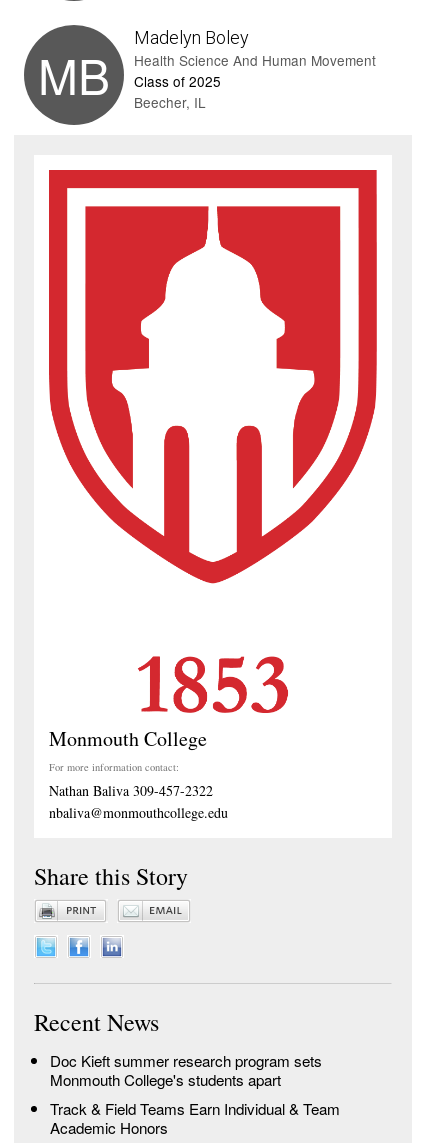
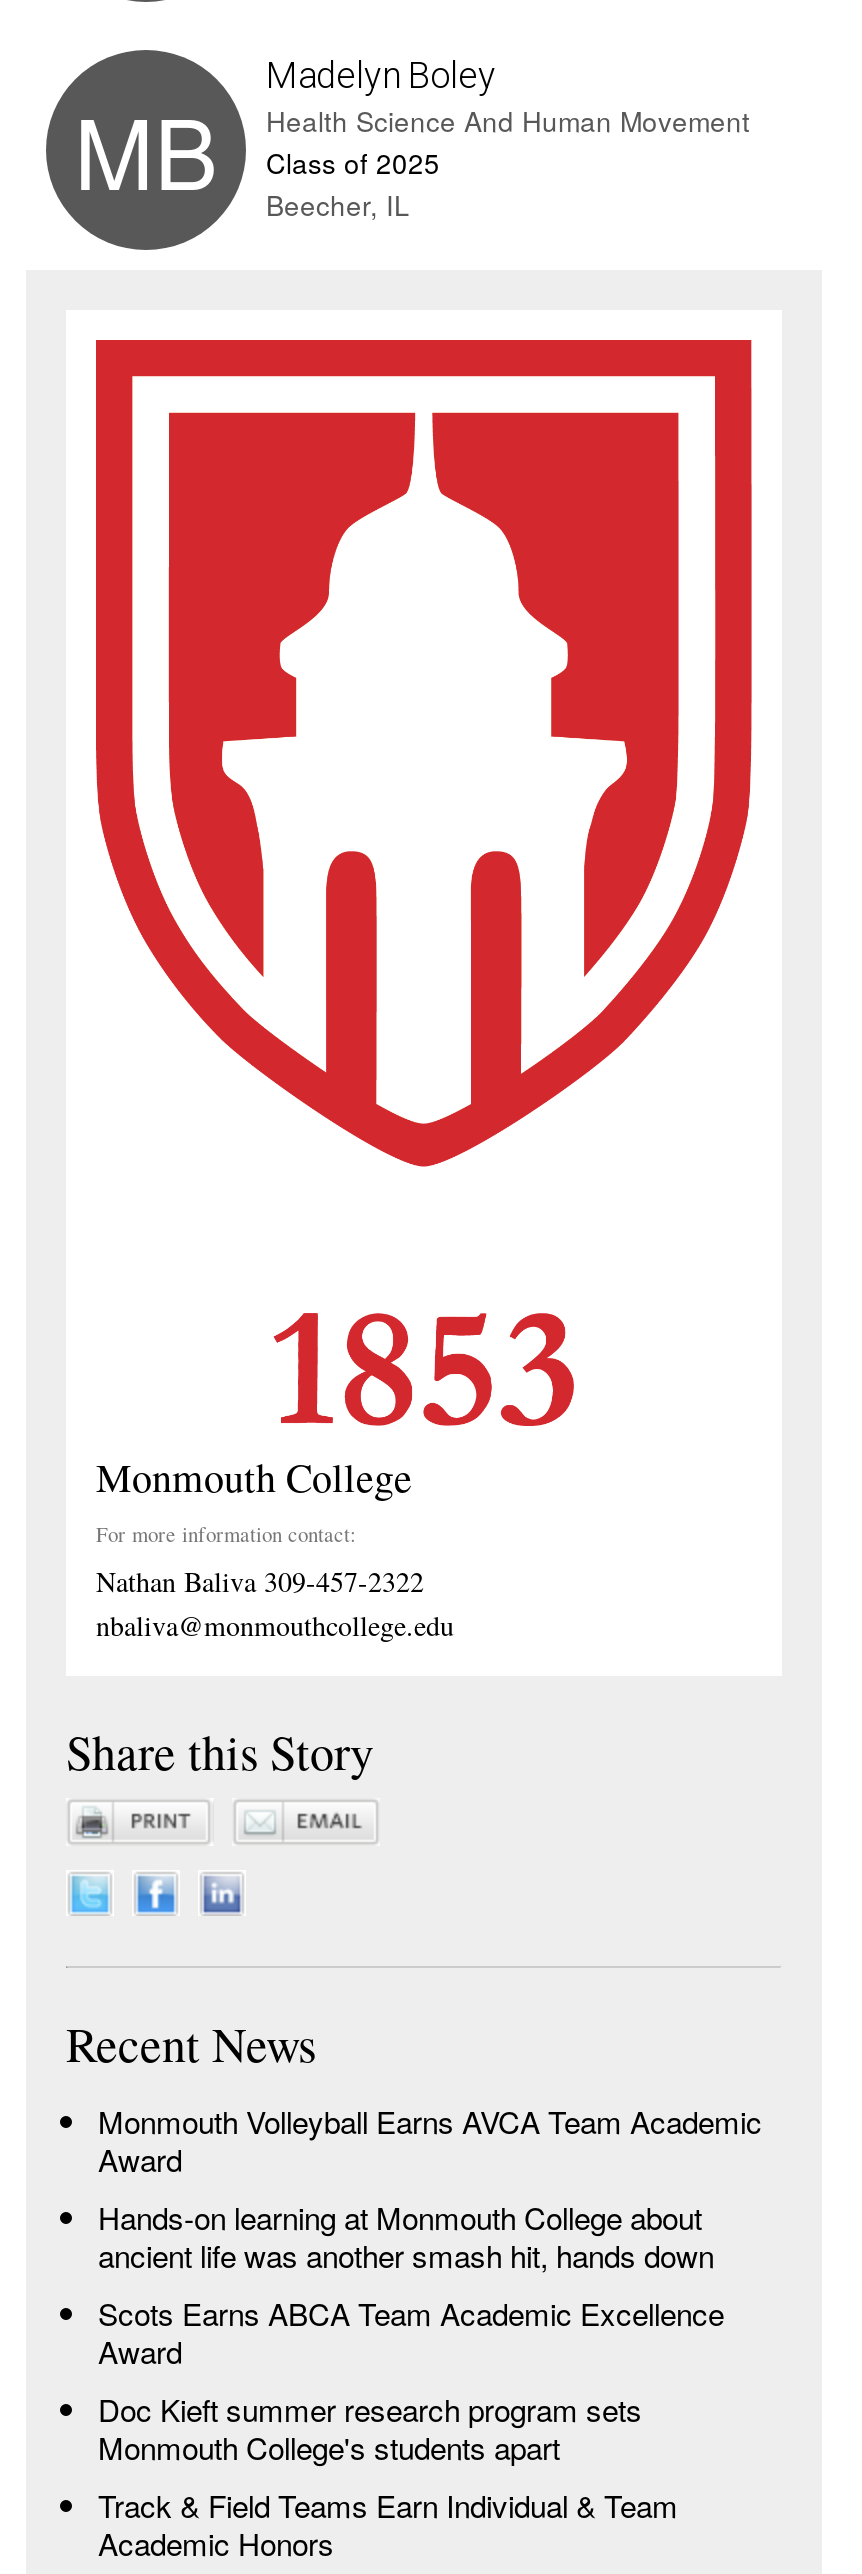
none -> [98,2099,762,2371] Monmouth Volleyball Earns AVCA Team Academic | Award | Hands-on learning at Monmouth College about | ancient life was another smash hit, hands down | Scots Earns ABCA Team Academic Excellence | Award

